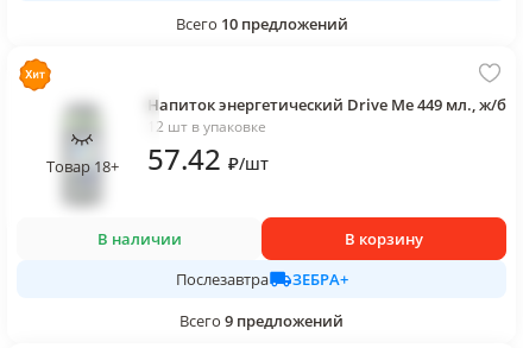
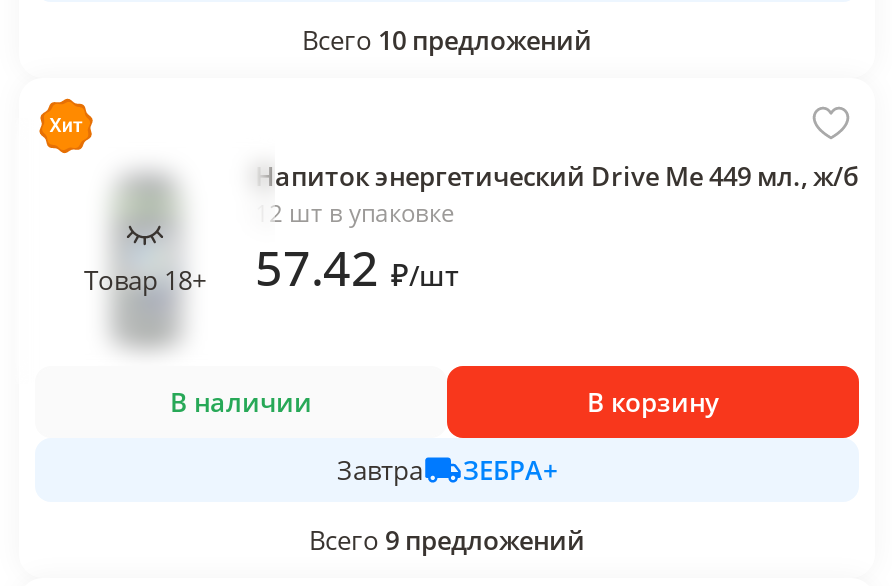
[175,268,268,290] Послезавтра -> [337,452,423,488] Завтра

